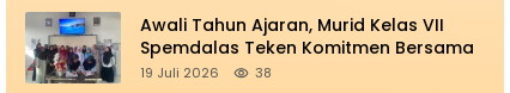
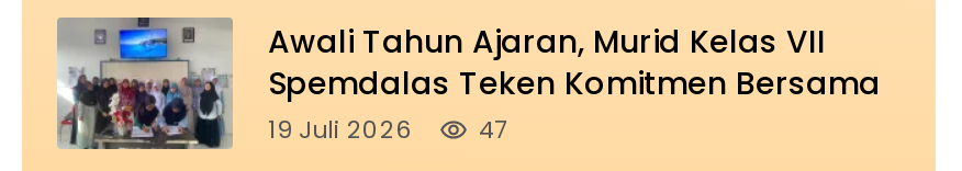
[140,63,272,82] 19 Juli 2026 38 -> [268,112,507,147] 19 Juli 2026 47

